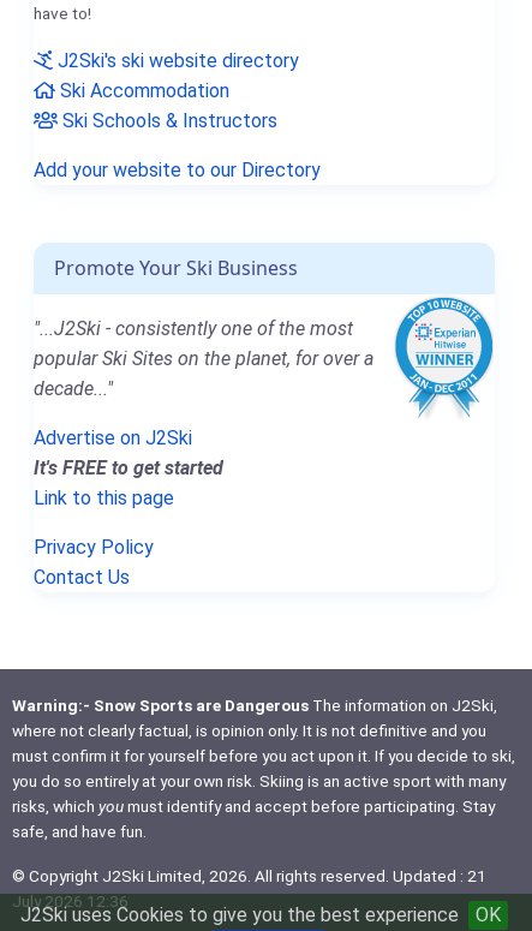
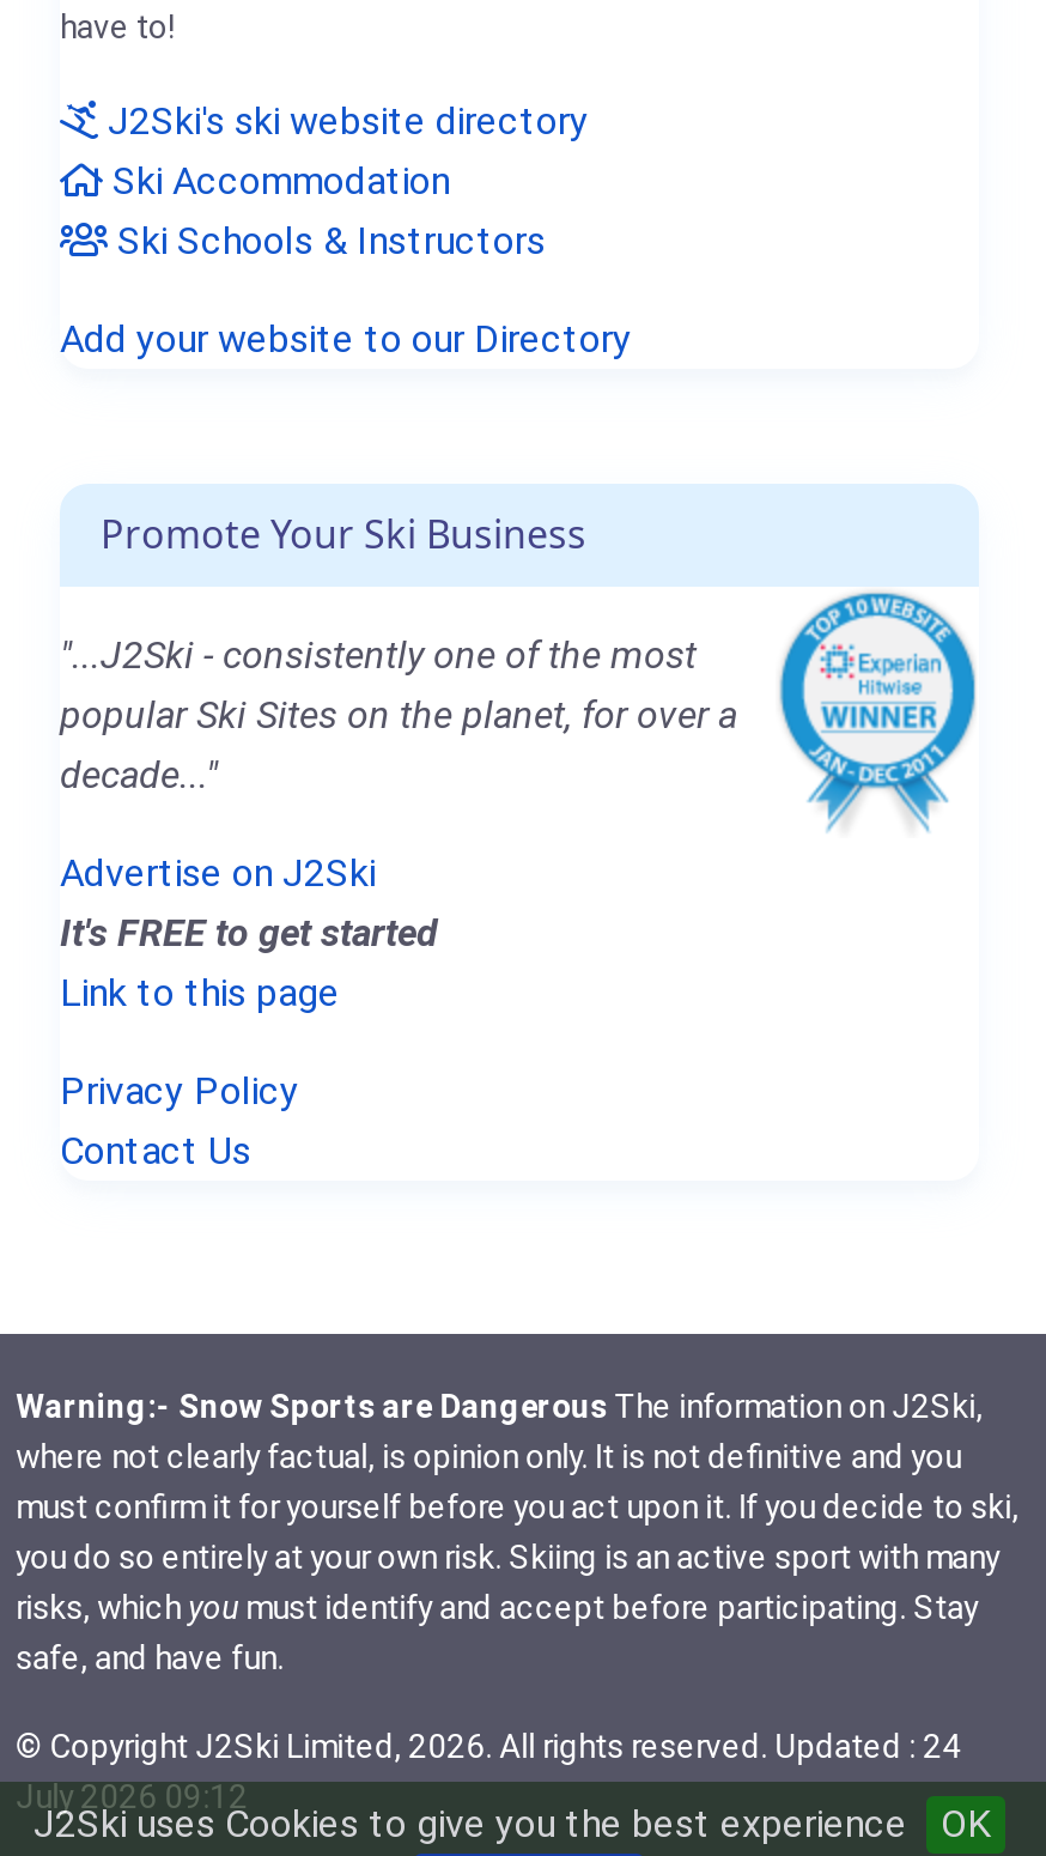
[12,866,486,885] © Copyright J2Ski Limited, 2026. All rights reserved. Updated : 21 -> [16,1726,961,1765] © Copyright J2Ski Limited, 2026. All rights reserved. Updated : 24
[12,891,128,910] July 2026 12:36 -> [16,1776,248,1815] July 2026 09:12

